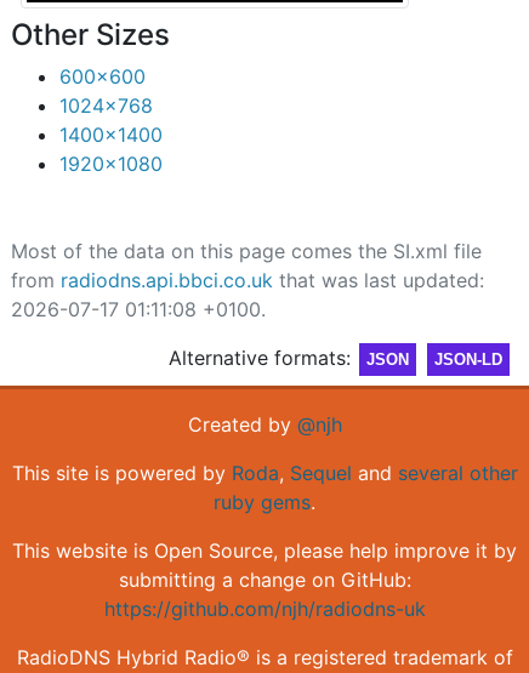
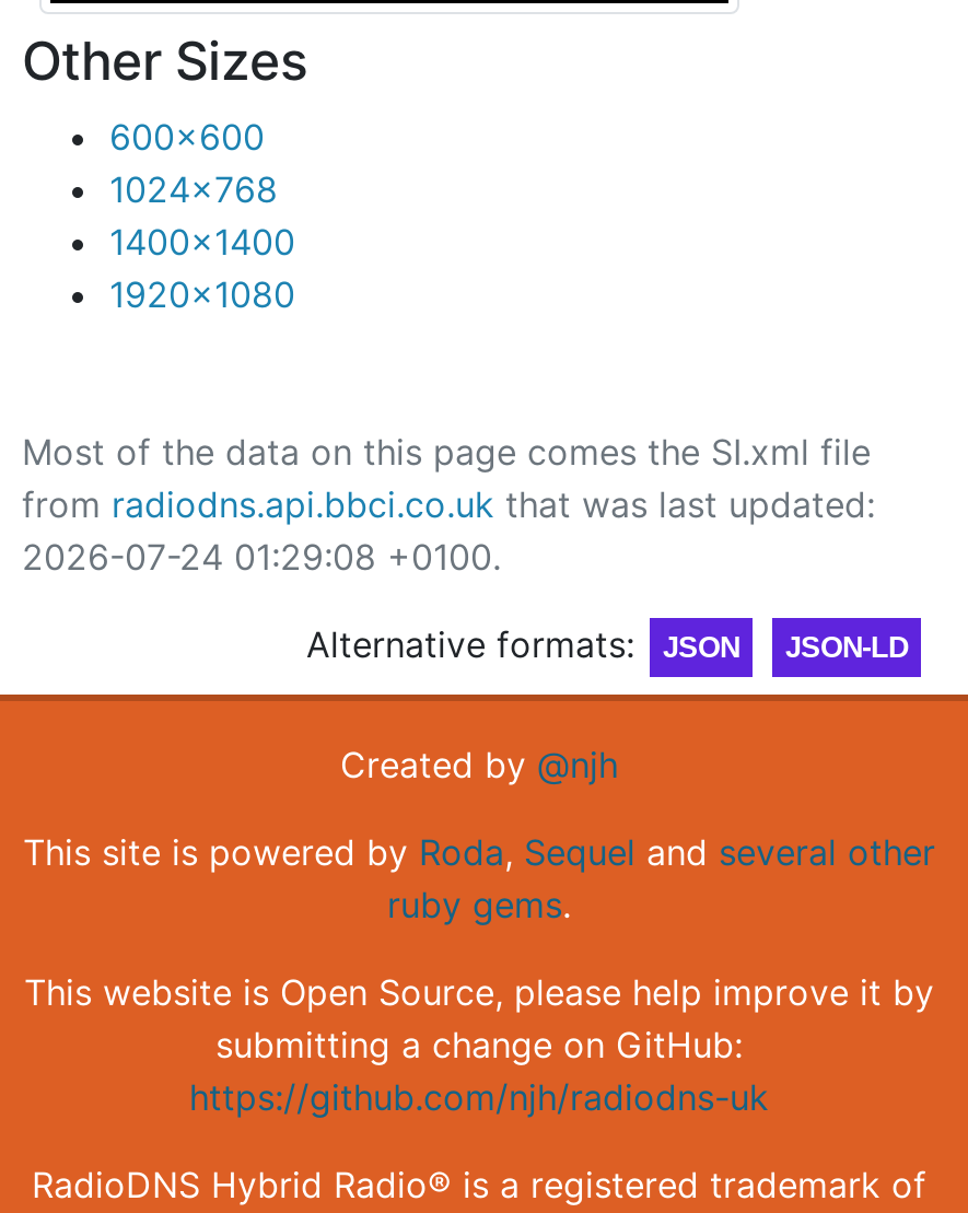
[11,297,266,321] 2026-07-17 01:11:08 +0100. -> [22,535,501,579] 2026-07-24 01:29:08 +0100.

